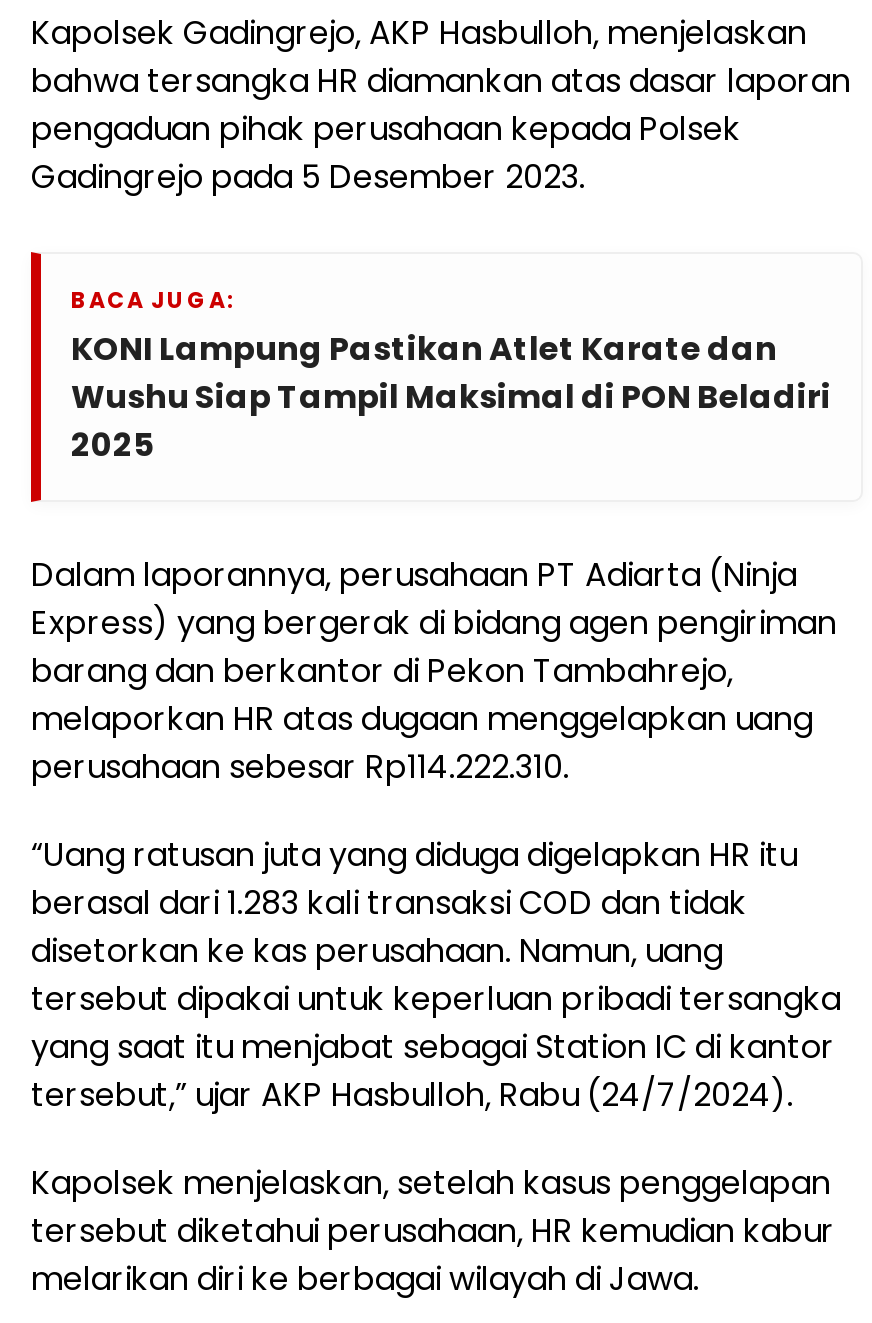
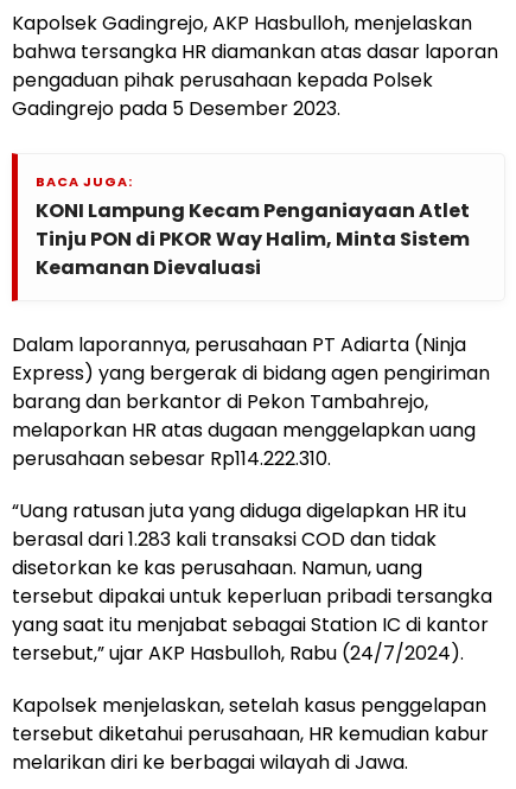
[71,327,831,469] KONI Lampung Pastikan Atlet Karate dan | Wushu Siap Tampil Maksimal di PON Beladiri | 2025 -> [36,197,470,282] KONI Lampung Kecam Penganiayaan Atlet | Tinju PON di PKOR Way Halim, Minta Sistem | Keamanan Dievaluasi

